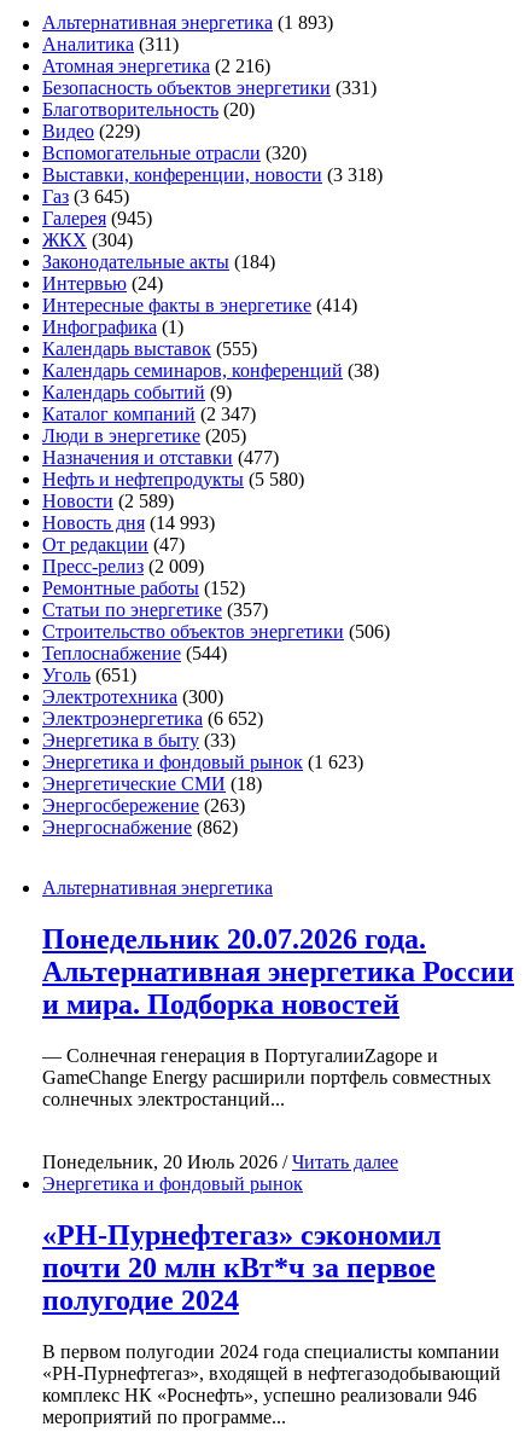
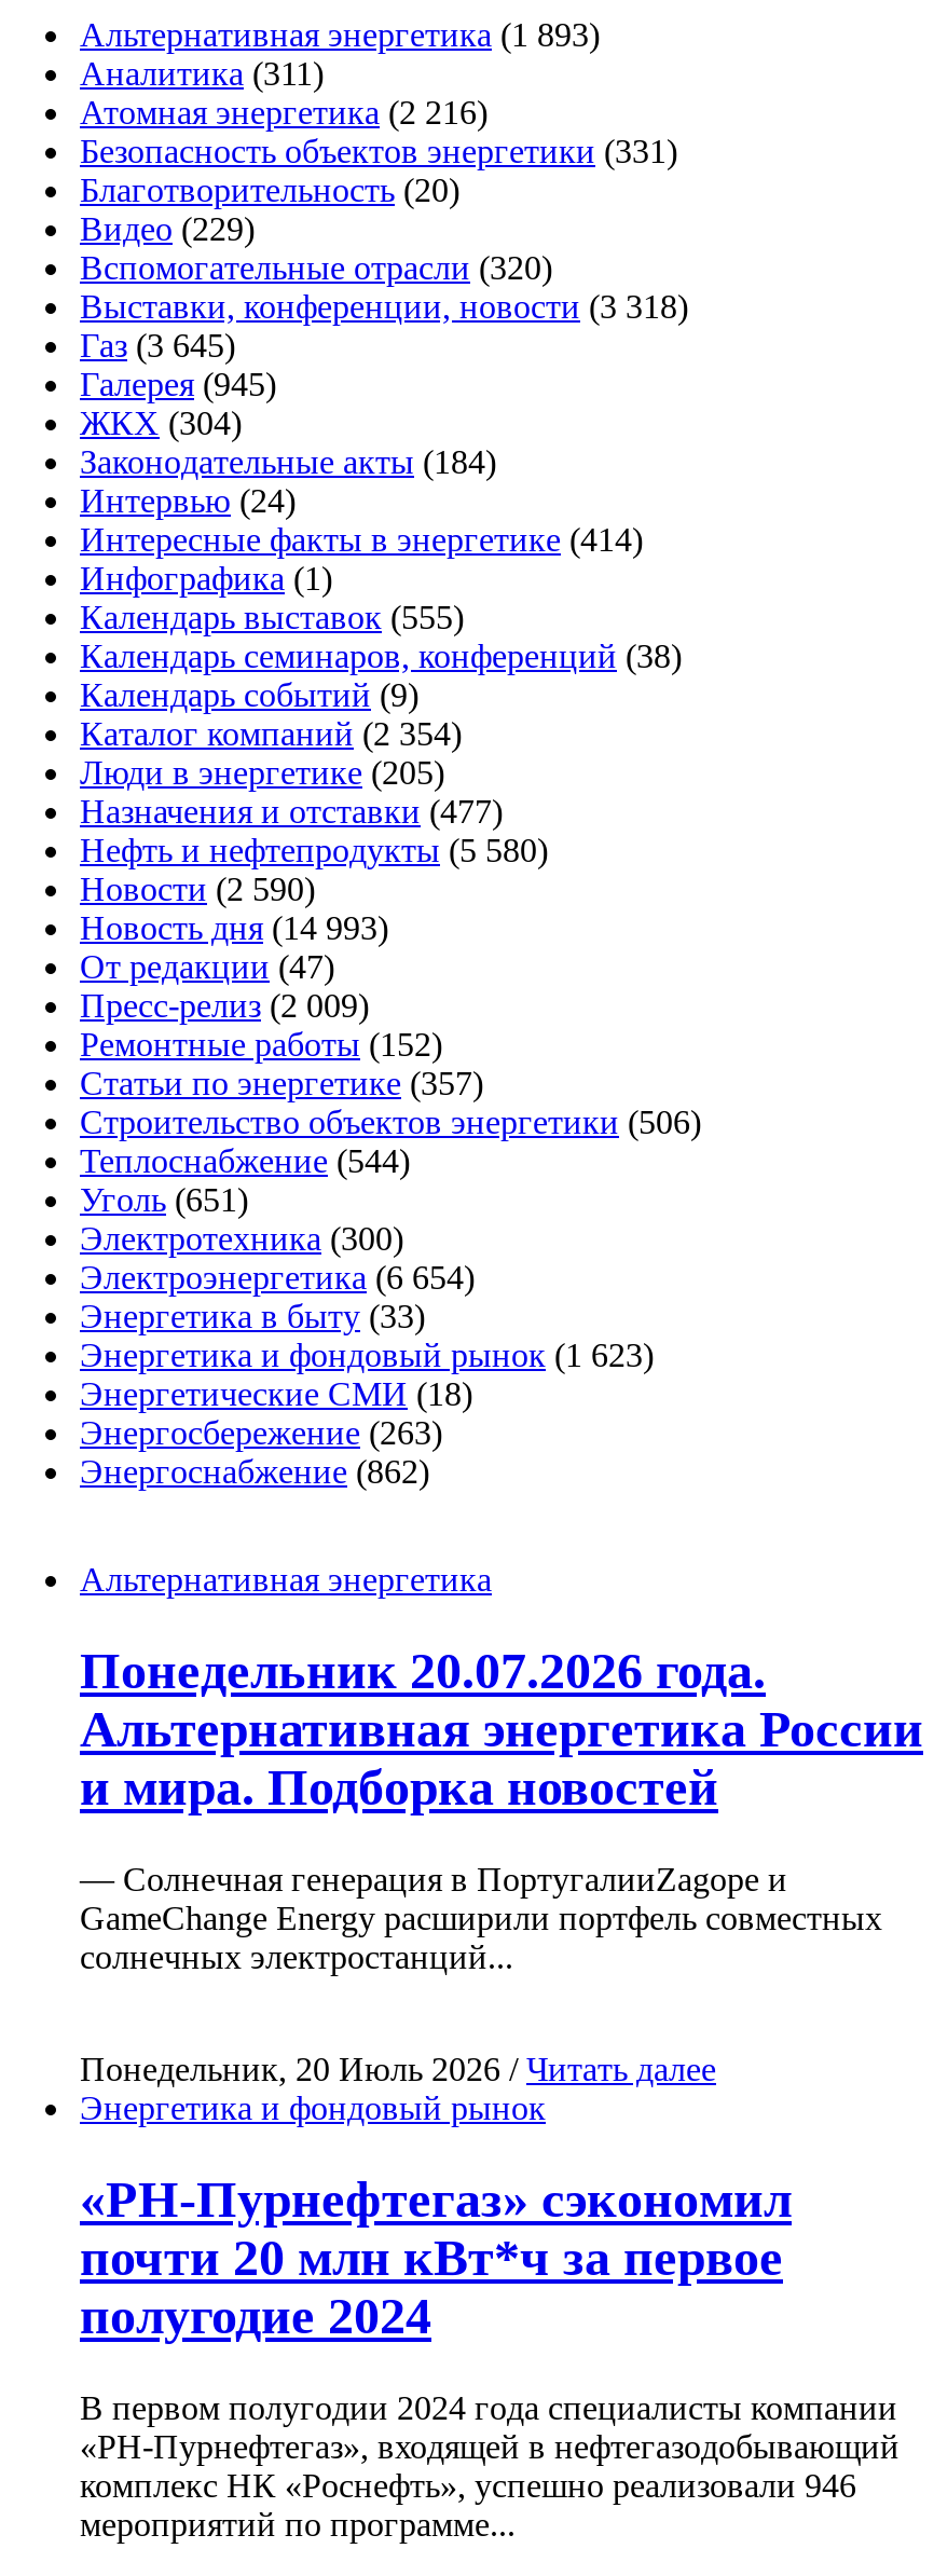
[42,404,256,424] Каталог компаний (2 347) -> [80,716,462,752] Каталог компаний (2 354)
[42,491,174,511] Новости (2 589) -> [80,871,315,908] Новости (2 590)
[42,708,263,729] Электроэнергетика (6 652) -> [80,1259,475,1296] Электроэнергетика (6 654)

